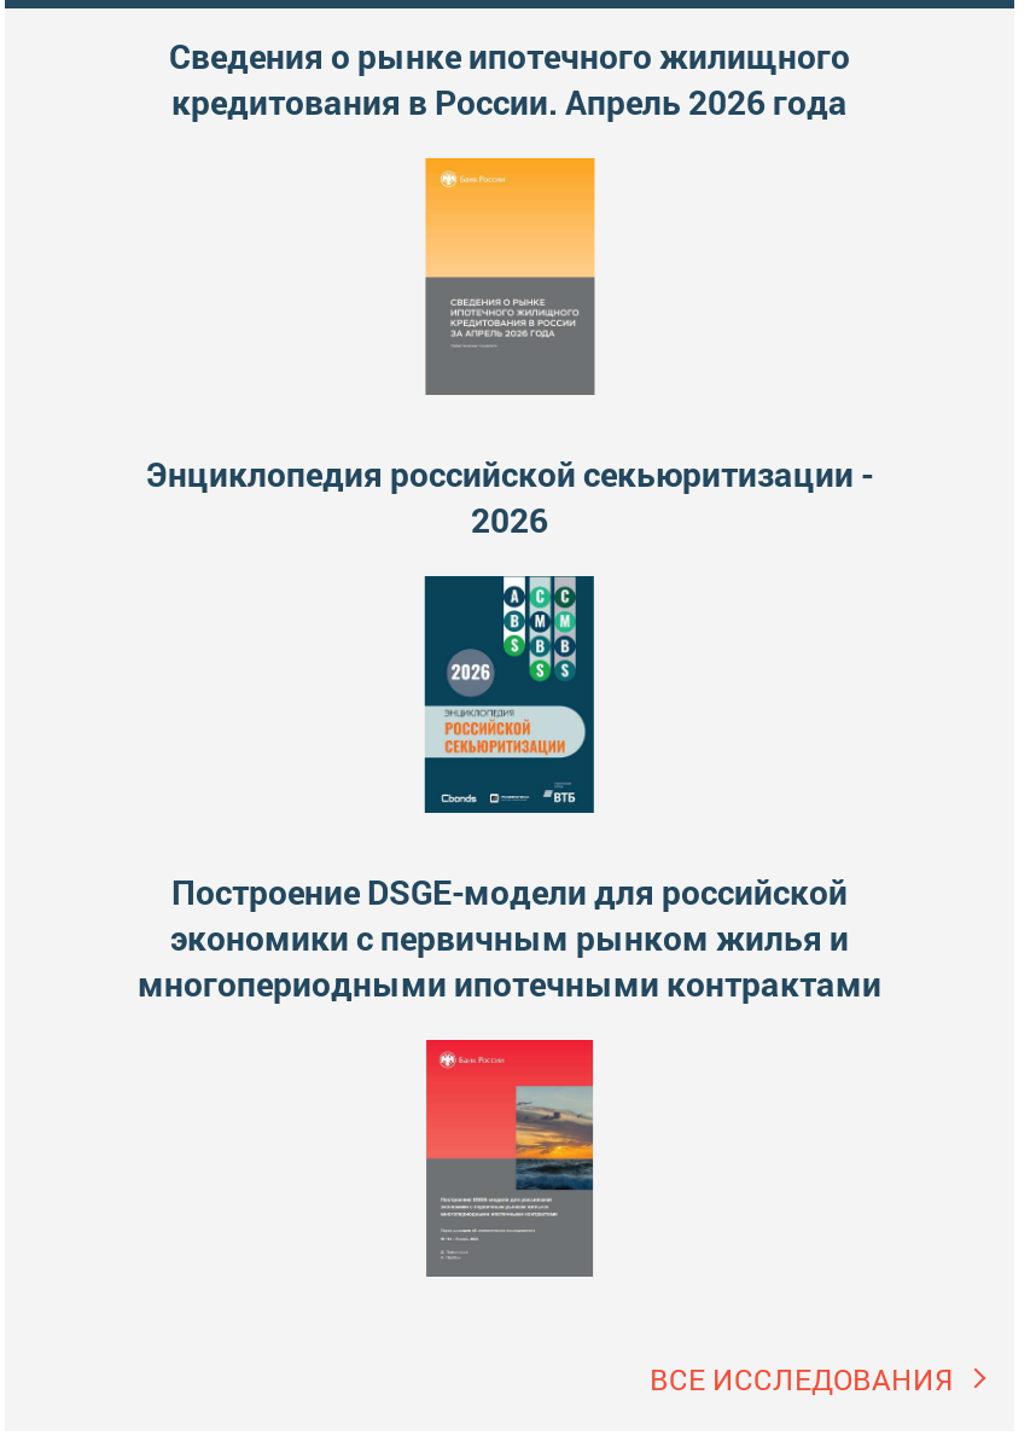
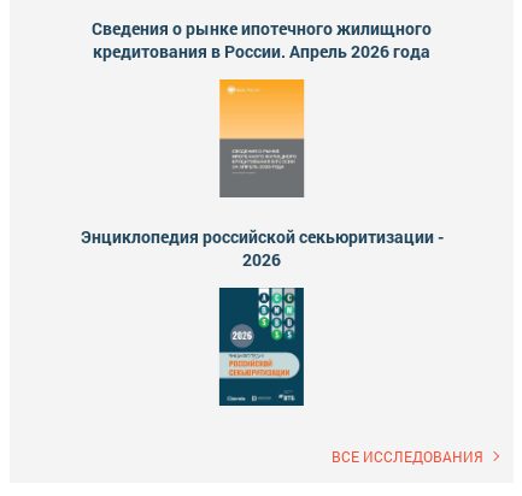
[138,868,881,1006] Построение DSGE-модели для российской | экономики с первичным рынком жилья и | многопериодными ипотечными контрактами -> none
[425,1038,596,1279] [image] -> none

